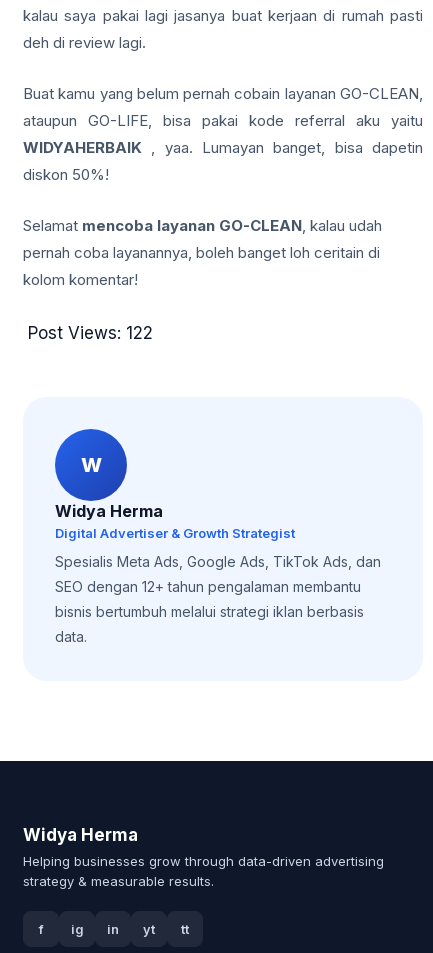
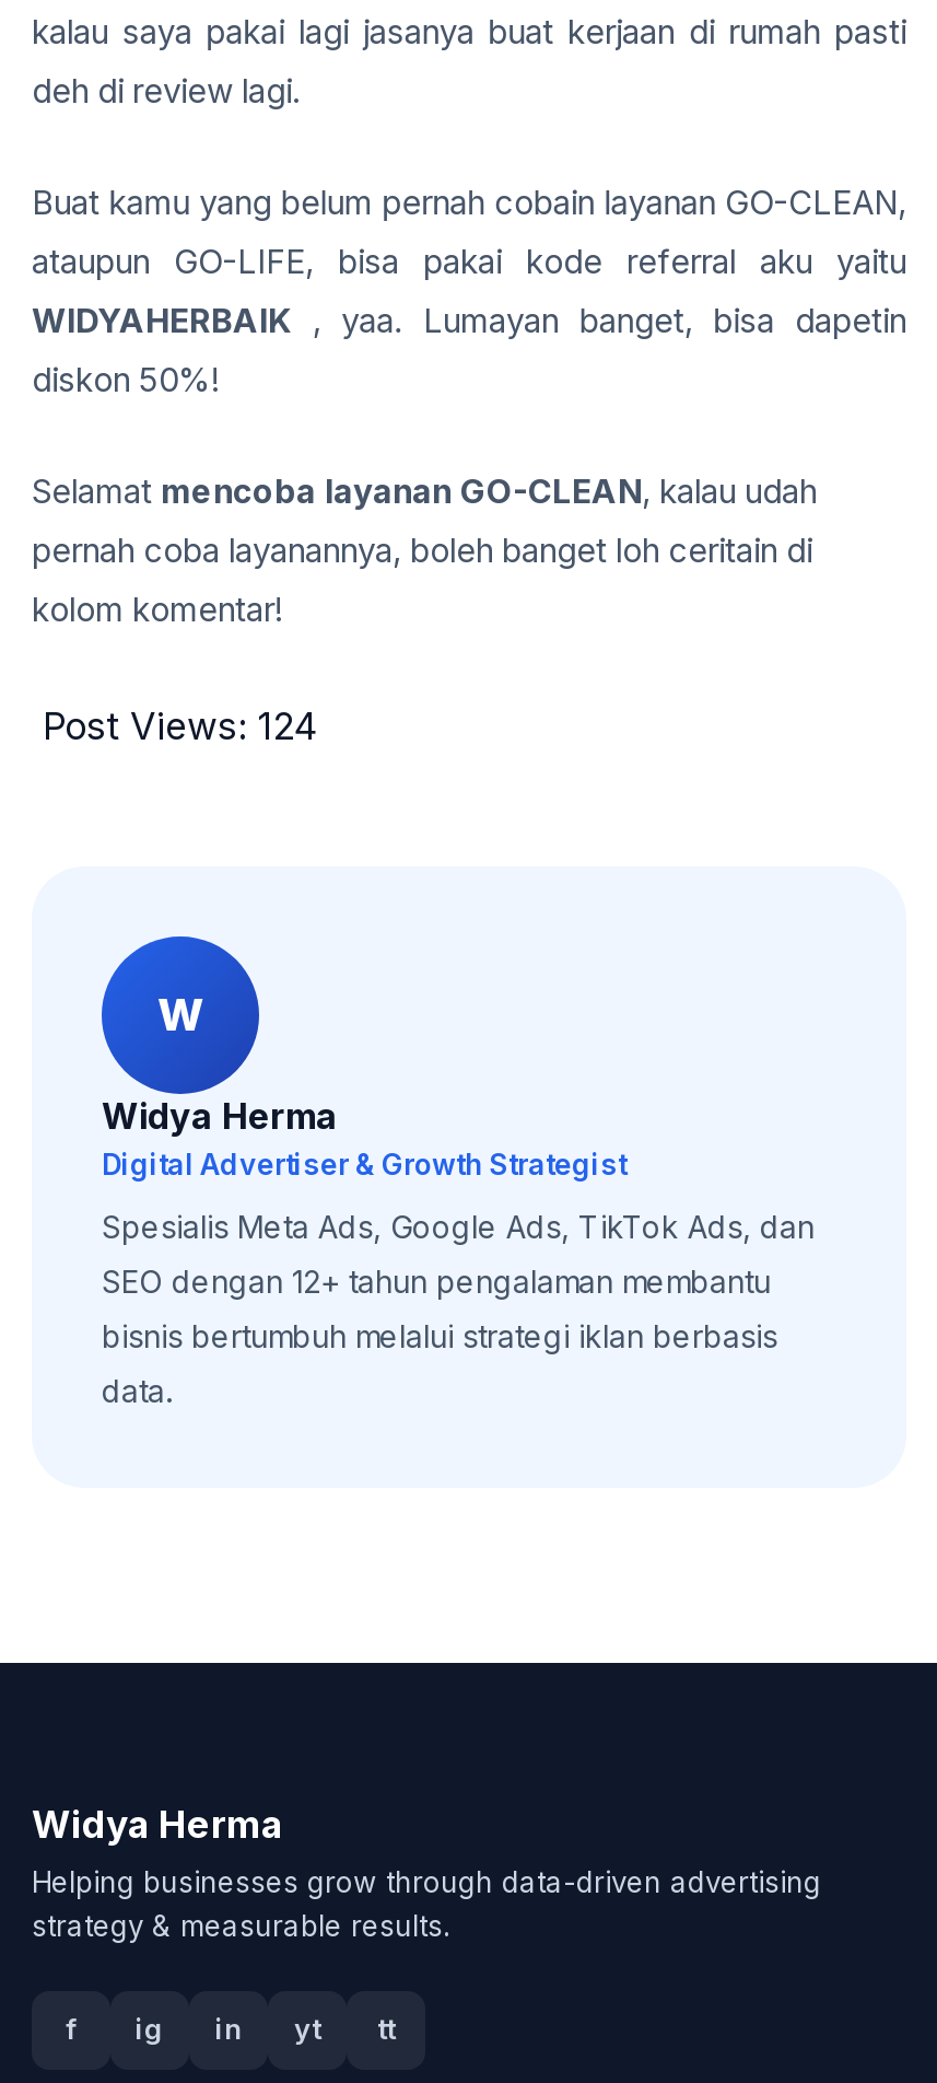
[28,323,153,343] Post Views: 122 -> [43,705,318,748] Post Views: 124

